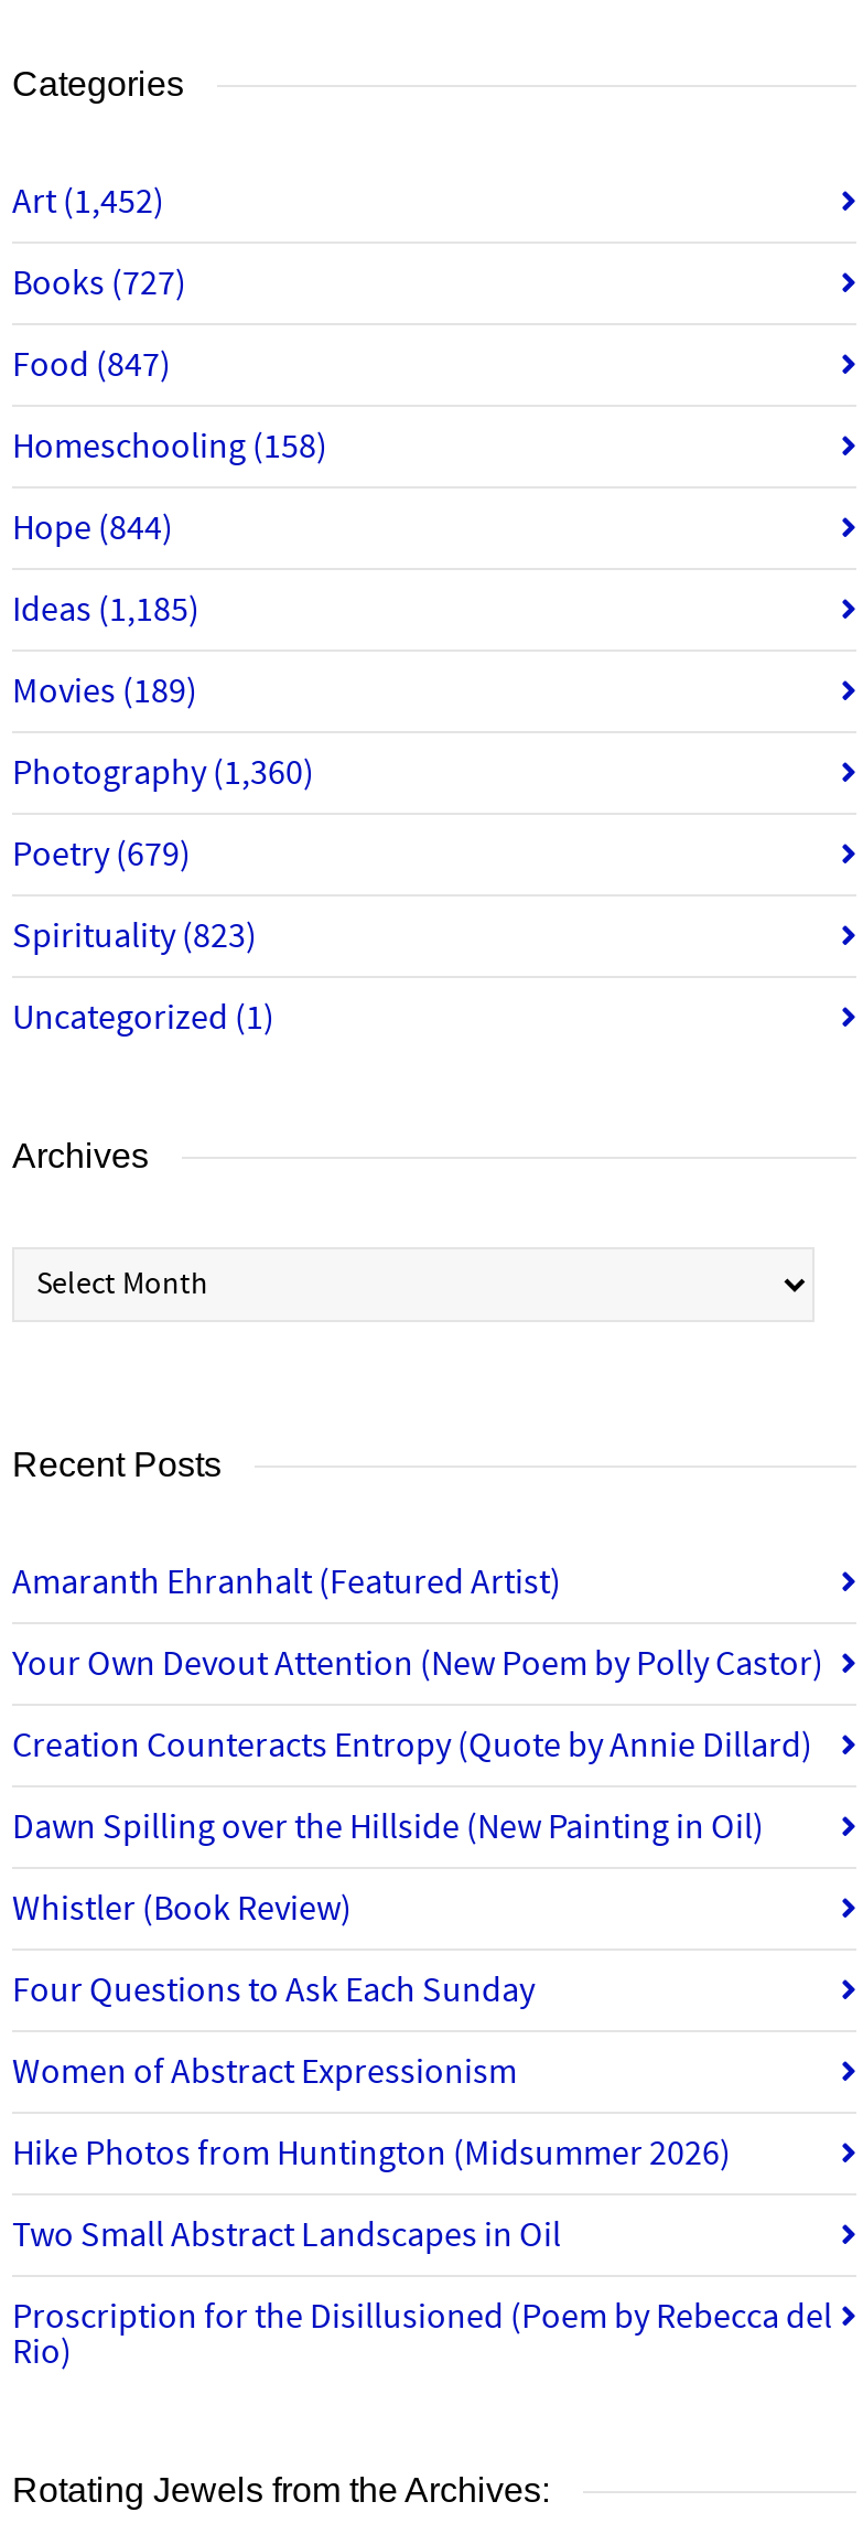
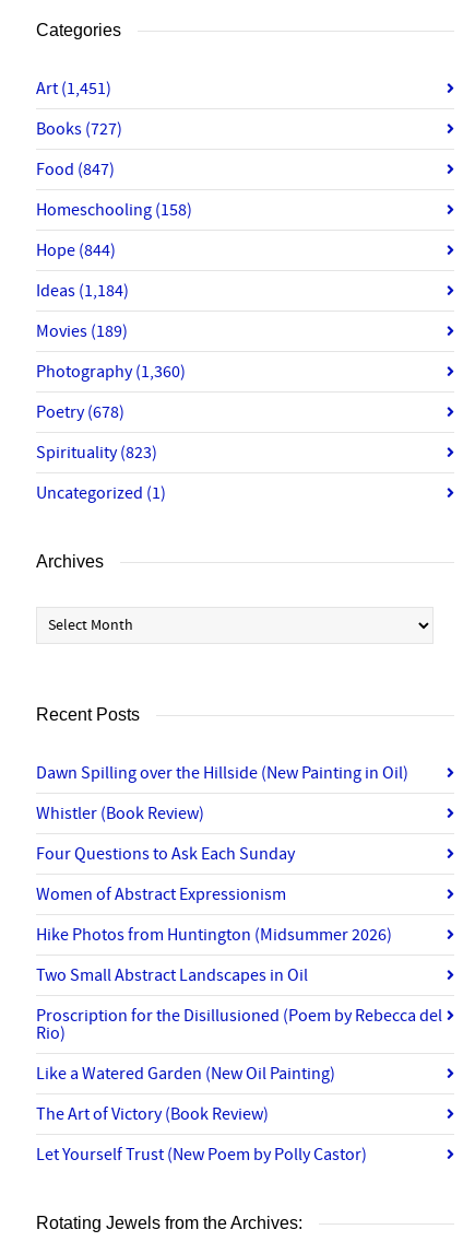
[12,180,164,225] Art (1,452) -> [36,78,111,100] Art (1,451)
[12,588,199,633] Ideas (1,185) -> [36,280,129,302] Ideas (1,184)
[12,833,191,877] Poetry (679) -> [36,402,124,423] Poetry (678)
[12,1561,823,1768] Amaranth Ehranhalt (Featured Artist) | Your Own Devout Attention (New Poem by Polly Castor) | Creation Counteracts Entropy (Quote by Annie Dillard) -> none
moved [12,1806,832,2375] -> [36,762,442,1044]: Dawn Spilling over the Hillside (New Painting in Oil) | Whistler (Book Review) | Four Questions to Ask Each Sunday | Women of Abstract Expressionism | Hike Photos from Huntington (Midsummer 2026) | Two Small Abstract Landscapes in Oil | Proscription for the Disillusioned (Poem by Rebecca del | Rio)
none -> [36,1063,367,1166] Like a Watered Garden (New Oil Painting) | The Art of Victory (Book Review) | Let Yourself Trust (New Poem by Polly Castor)

